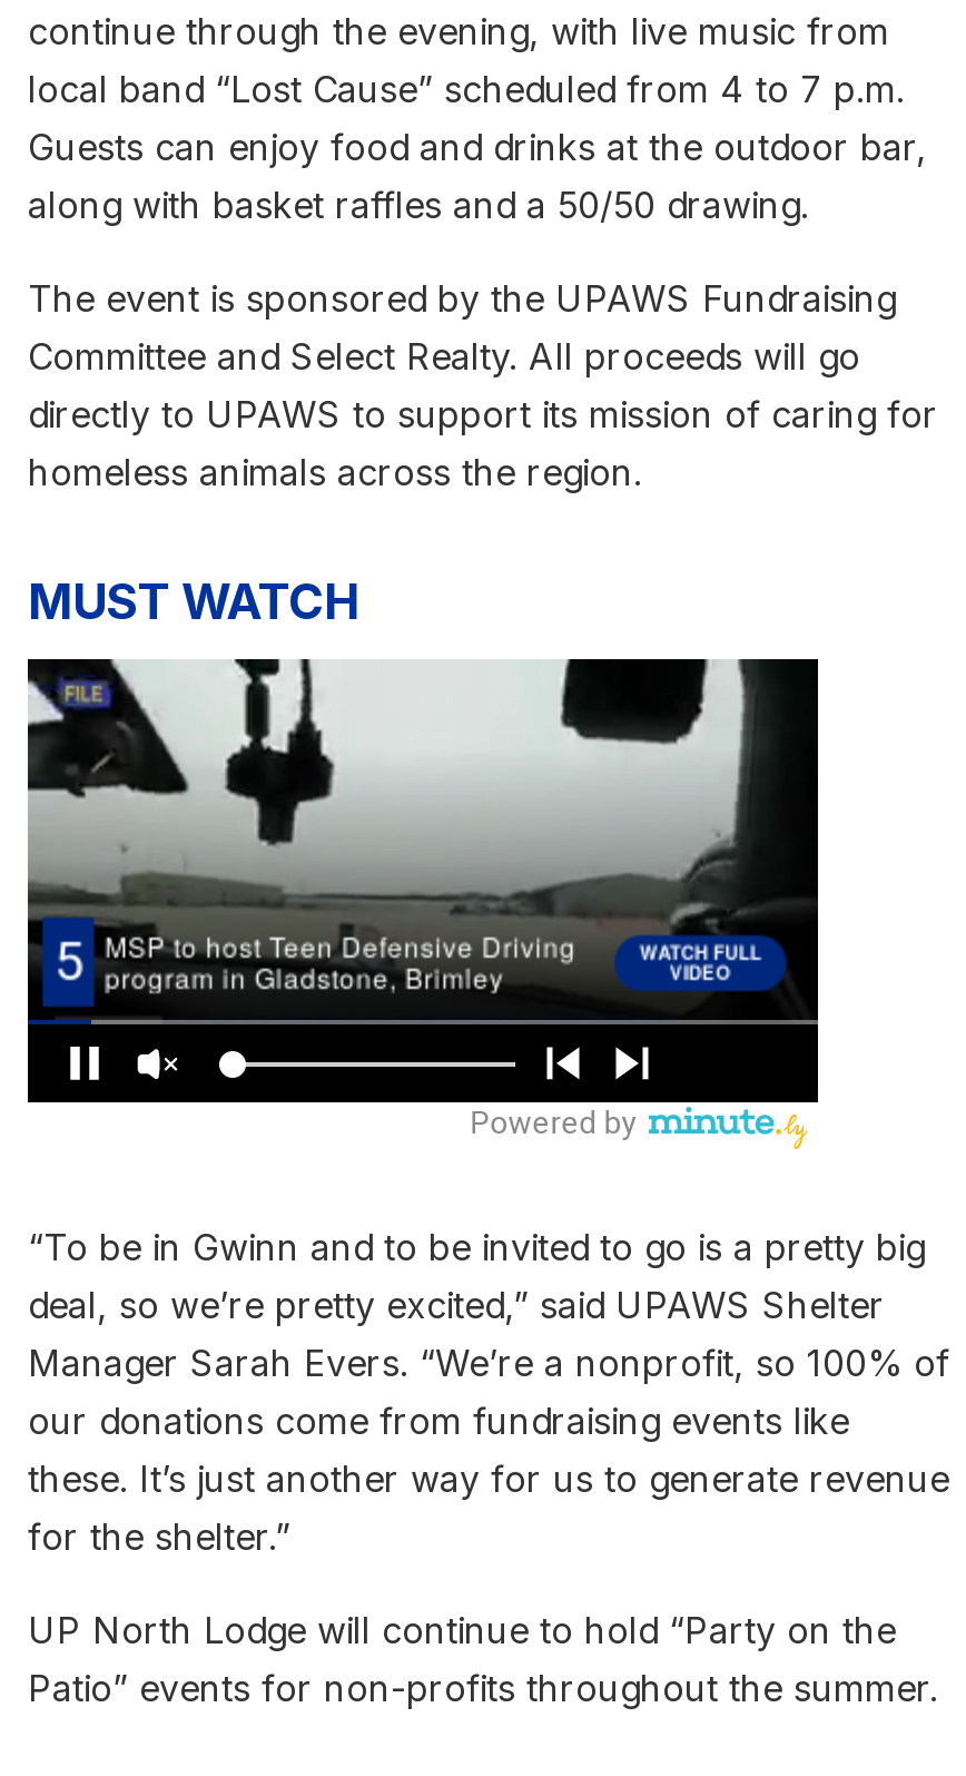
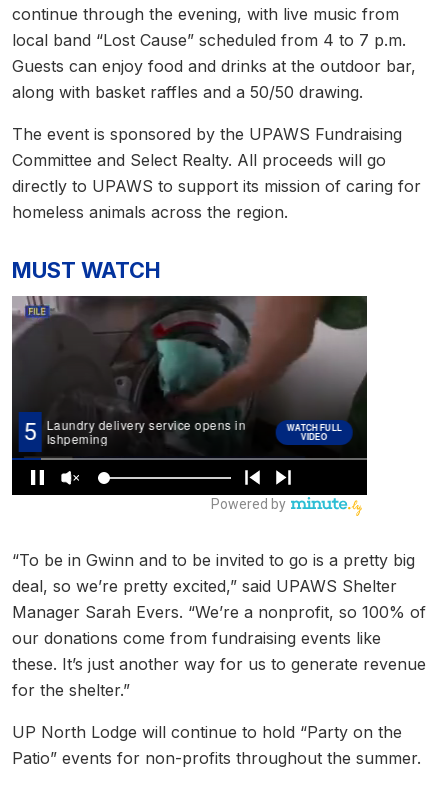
[28,657,818,995] [image] -> [12,295,368,446] [image]

